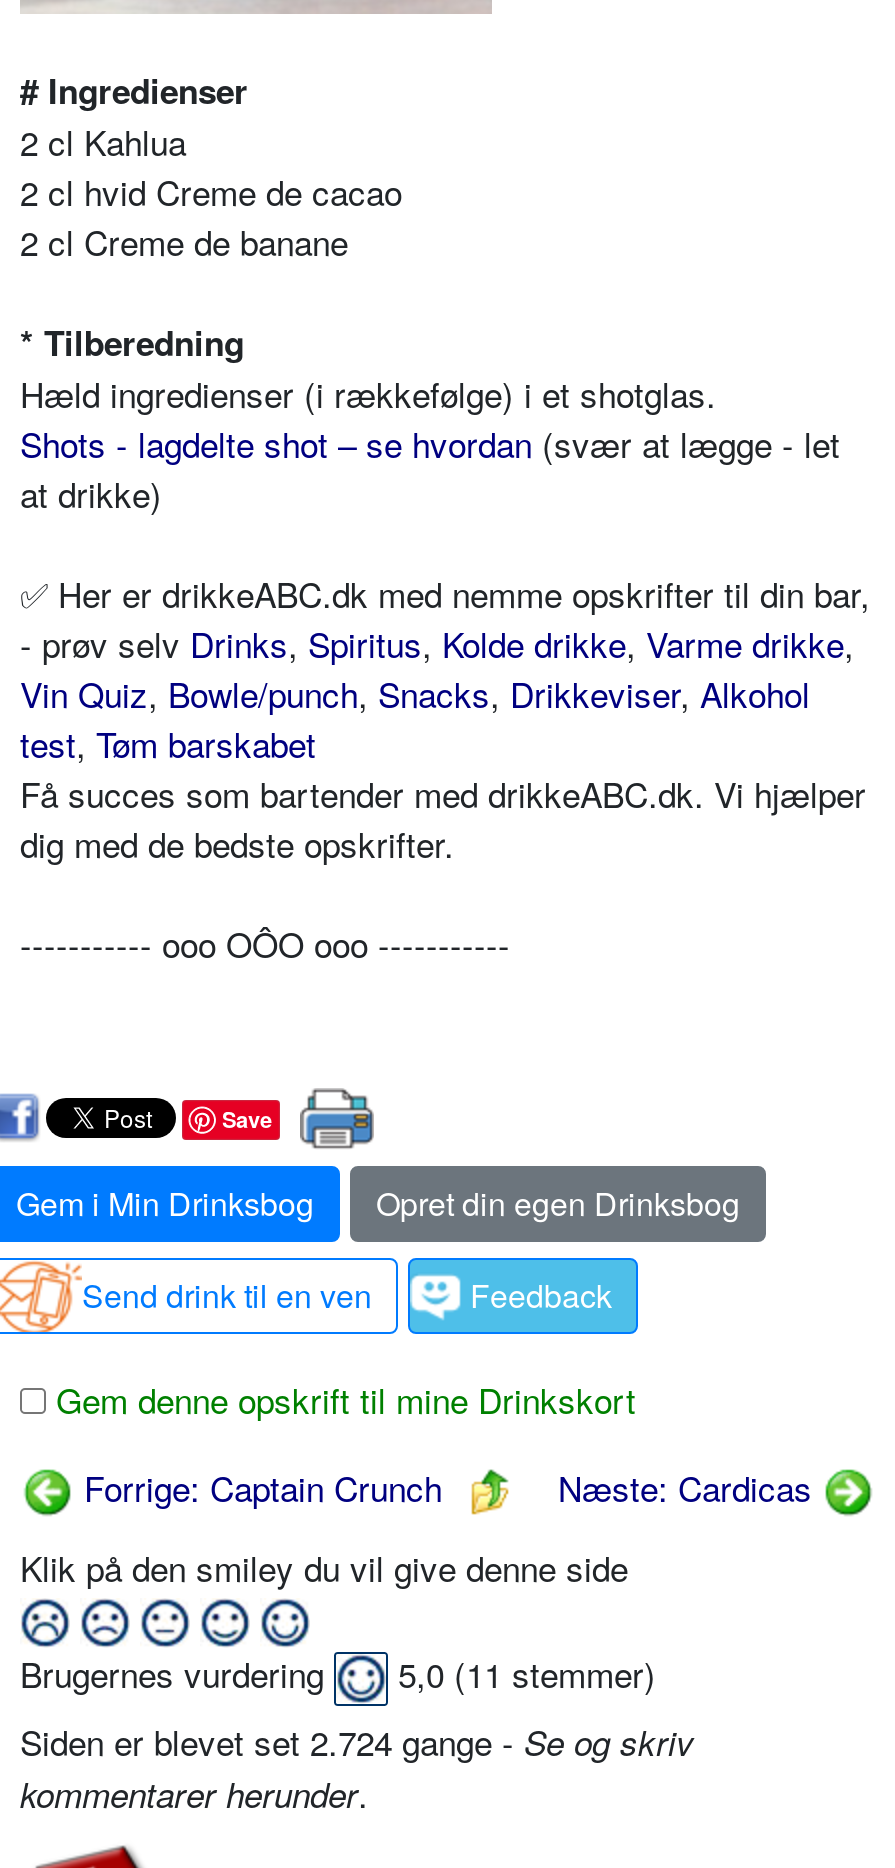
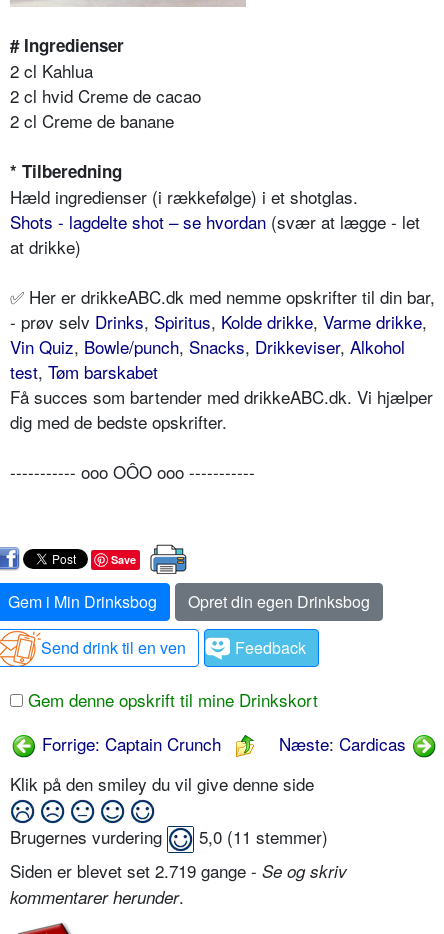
[20,1715,694,1765] Siden er blevet set 2.724 gange - Se og skriv -> [10,858,347,883] Siden er blevet set 2.719 gange - Se og skriv

